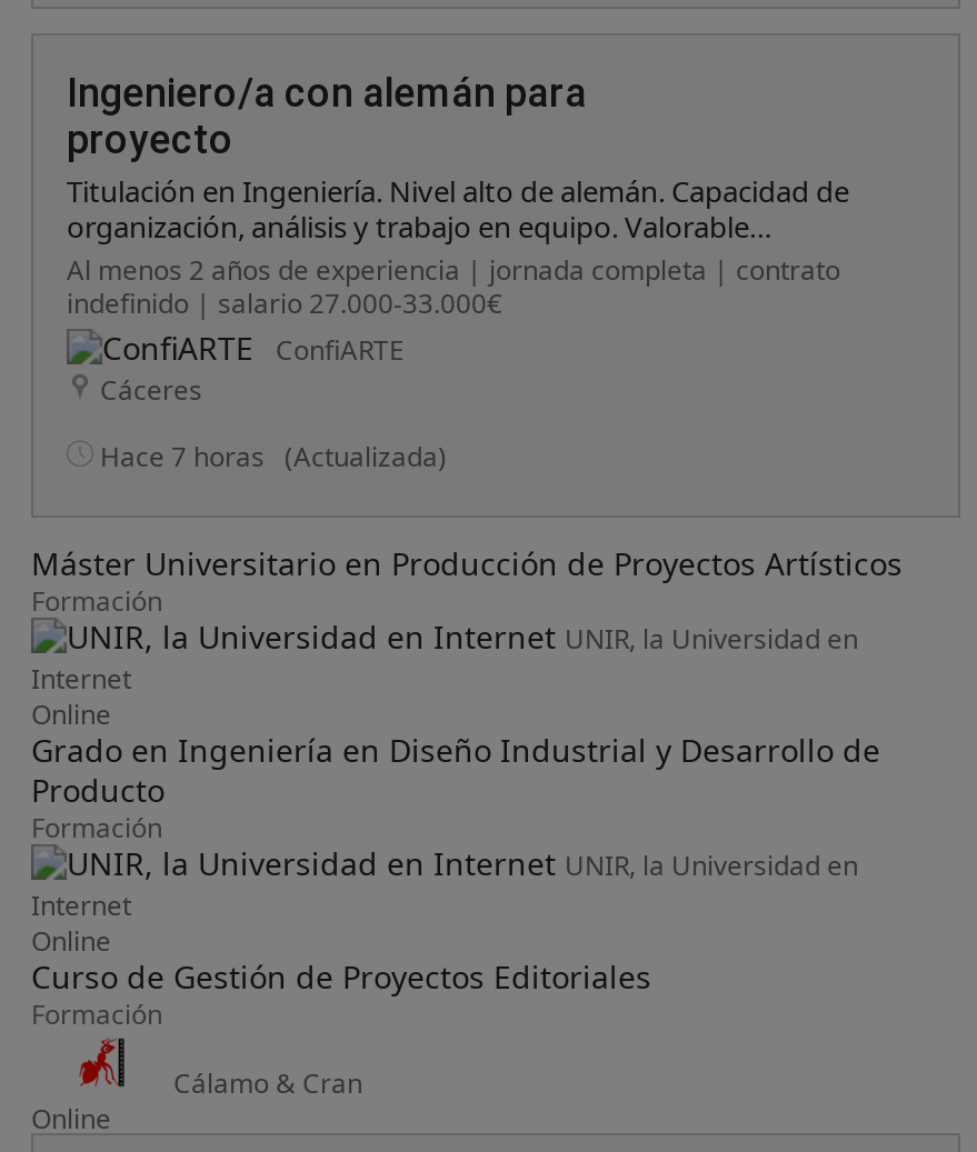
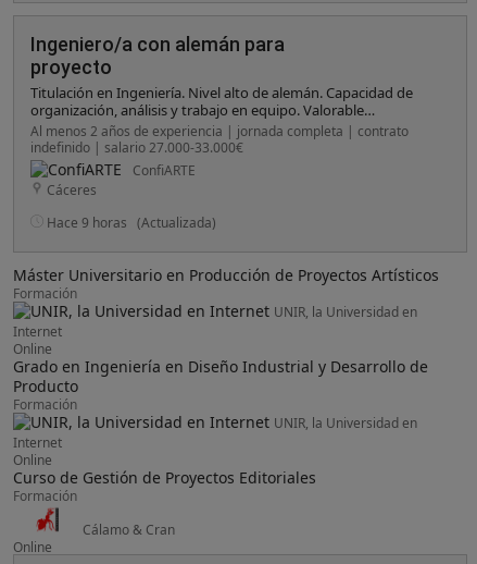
[100,438,447,475] Hace 7 horas (Actualizada) -> [47,213,216,232] Hace 9 horas (Actualizada)

